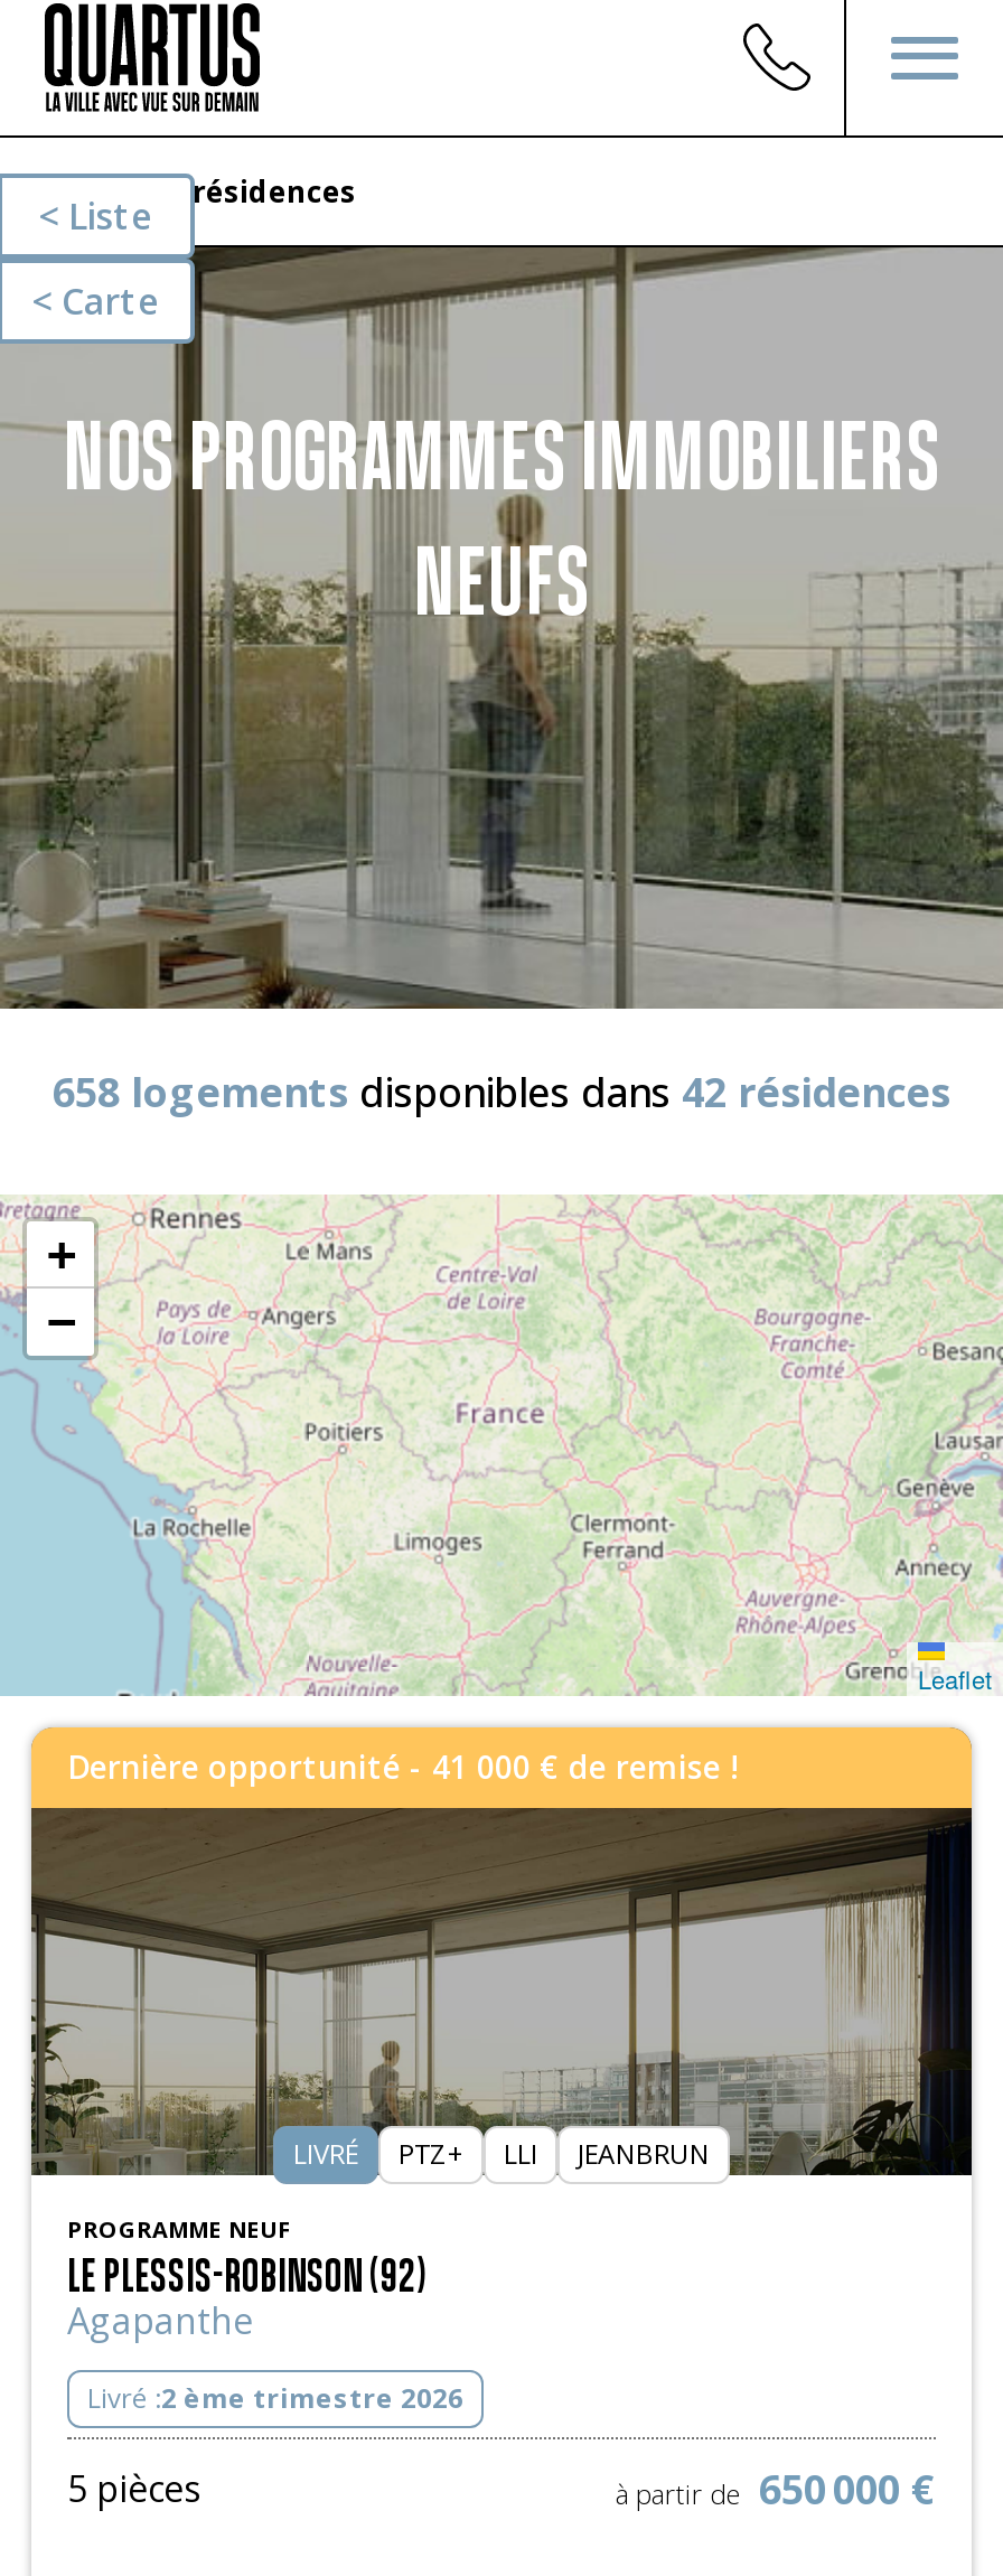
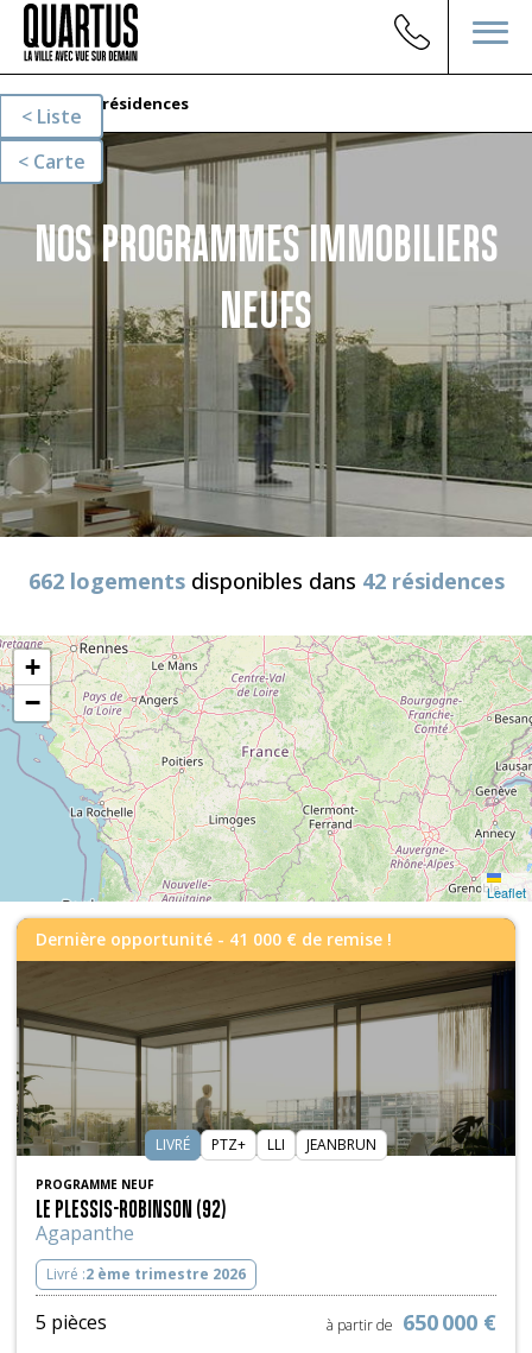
[53,1064,950,1117] 658 logements disponibles dans 42 résidences -> [28,566,504,595] 662 logements disponibles dans 42 résidences

